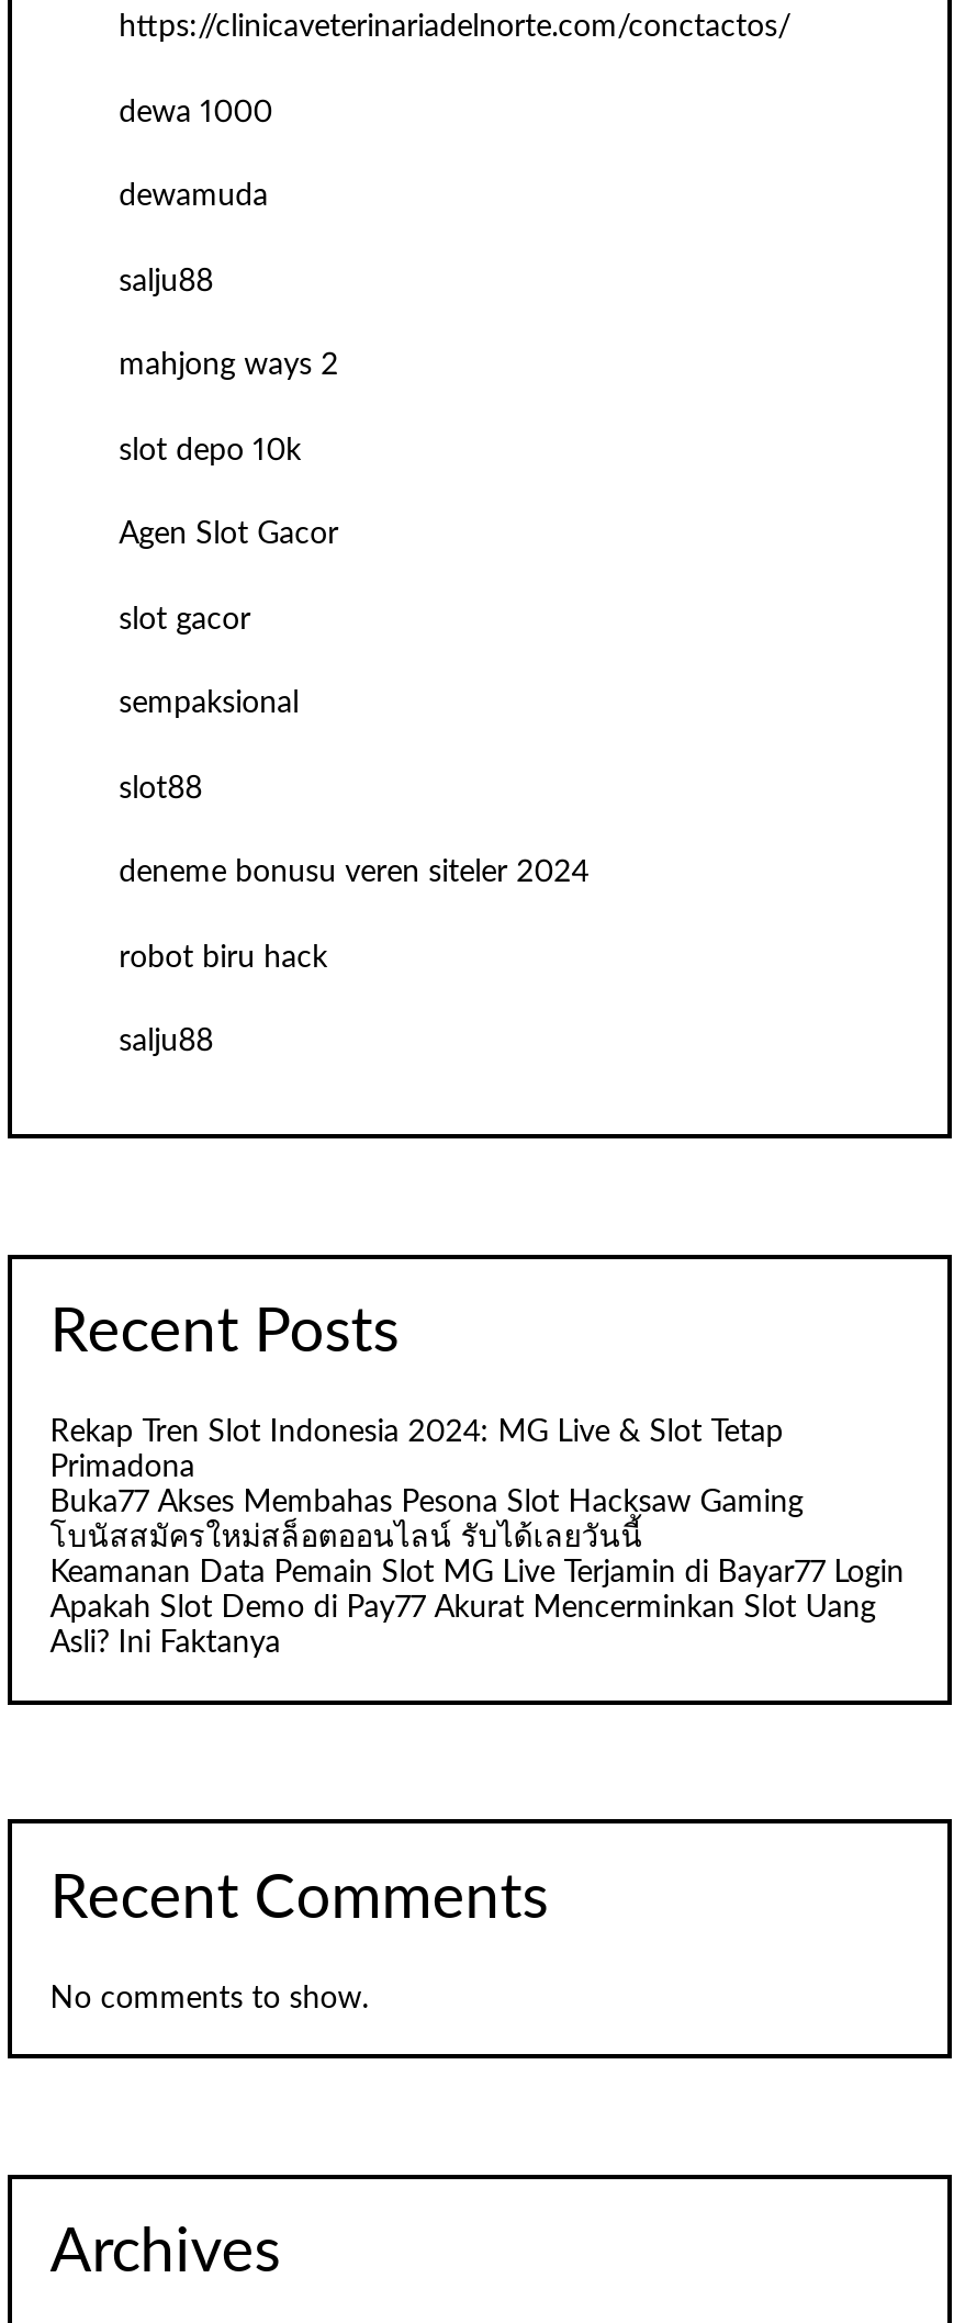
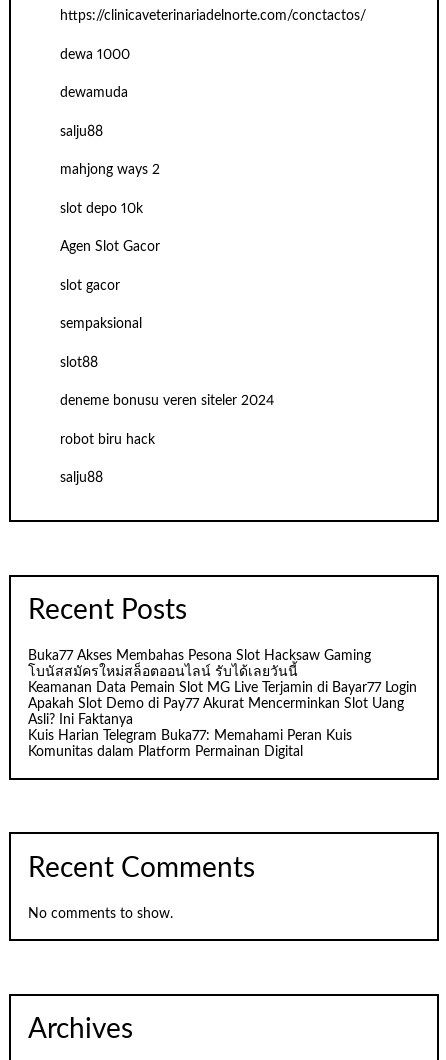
[50,1418,783,1484] Rekap Tren Slot Indonesia 2024: MG Live & Slot Tetap | Primadona -> none
moved [50,1488,904,1659] -> [28,649,417,727]: Buka77 Akses Membahas Pesona Slot Hacksaw Gaming | โบนัสสมัครใหม่สล็อตออนไลน์ รับได้เลยวันนี้ | Keamanan Data Pemain Slot MG Live Terjamin di Bayar77 Login | Apakah Slot Demo di Pay77 Akurat Mencerminkan Slot Uang | Asli? Ini Faktanya
none -> [28,729,352,759] Kuis Harian Telegram Buka77: Memahami Peran Kuis | Komunitas dalam Platform Permainan Digital

